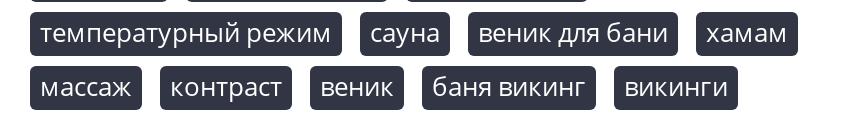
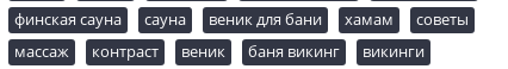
[40,14,332,50] температурный режим -> [14,8,122,30] финская сауна
none -> [416,8,469,30] советы

